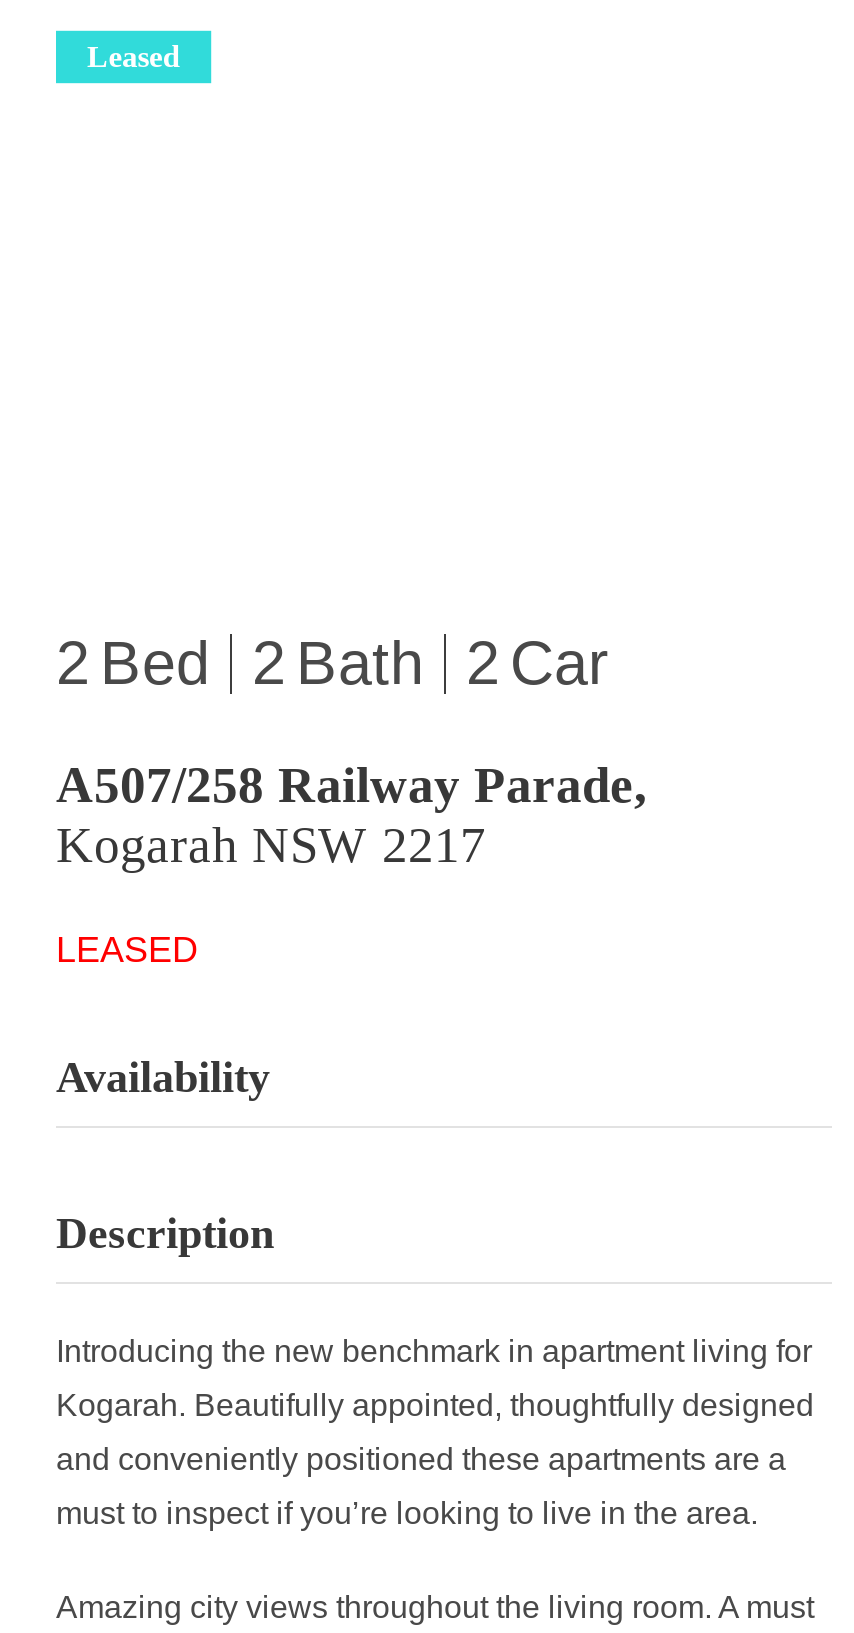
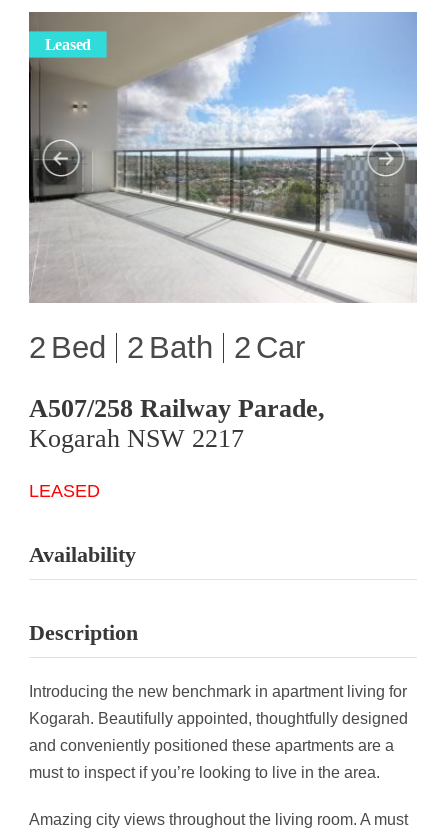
none -> [28,11,418,304] [image]

